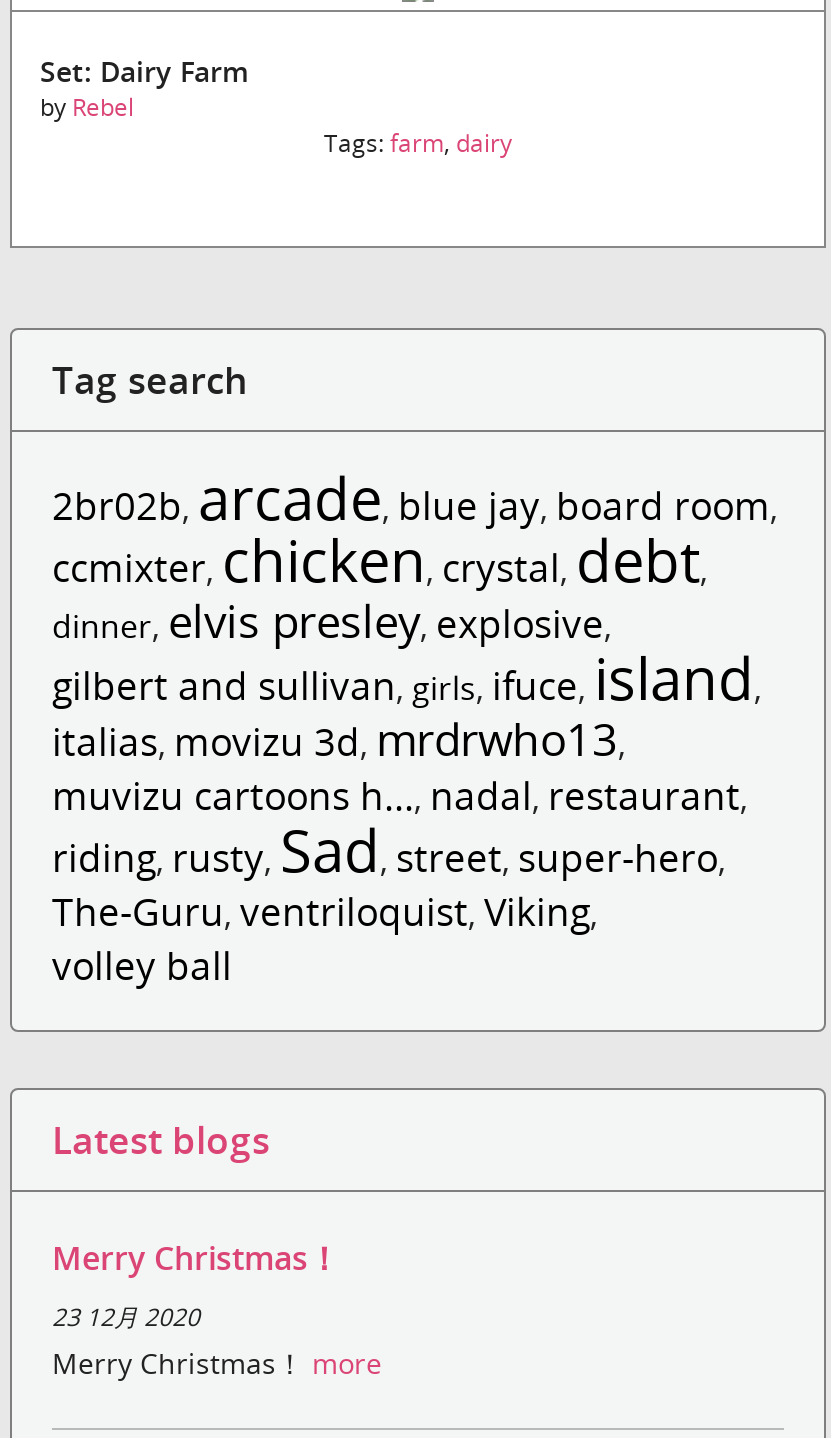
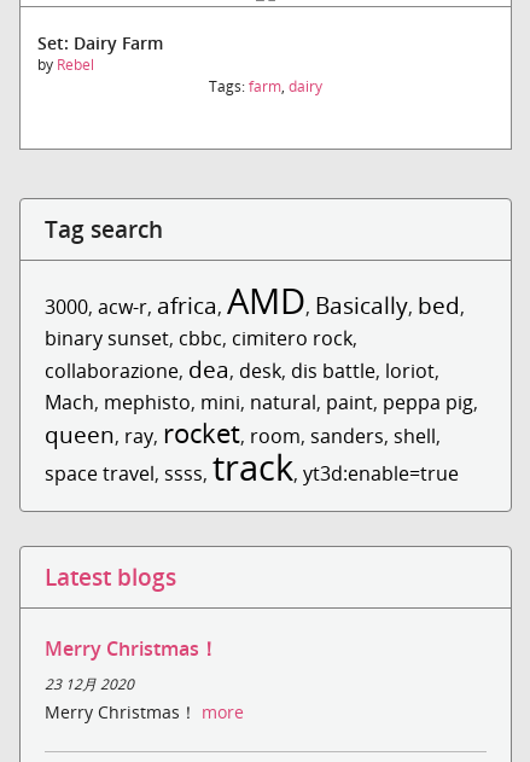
[52,457,778,991] 2br02b,arcade,blue jay,board room, | ccmixter,chicken,crystal,debt, | dinner, elvis presley, explosive, | gilbert and sullivan,girls,ifuce,island, | italias, movizu 3d, mrdrwho13, | muvizu cartoons h..., nadal, restaurant, | riding,rusty,Sad,street,super-hero, | The-Guru, ventriloquist, Viking, | volley ball -> [45,276,478,490] 3000, acw-r, africa, AMD, Basically, bed, | binary sunset, cbbc, cimitero rock, | collaborazione, dea, desk, dis battle, loriot, | Mach, mephisto, mini, natural, paint, peppa pig, | queen, ray, rocket, room, sanders, shell, | space travel, ssss,track,yt3d:enable=true

